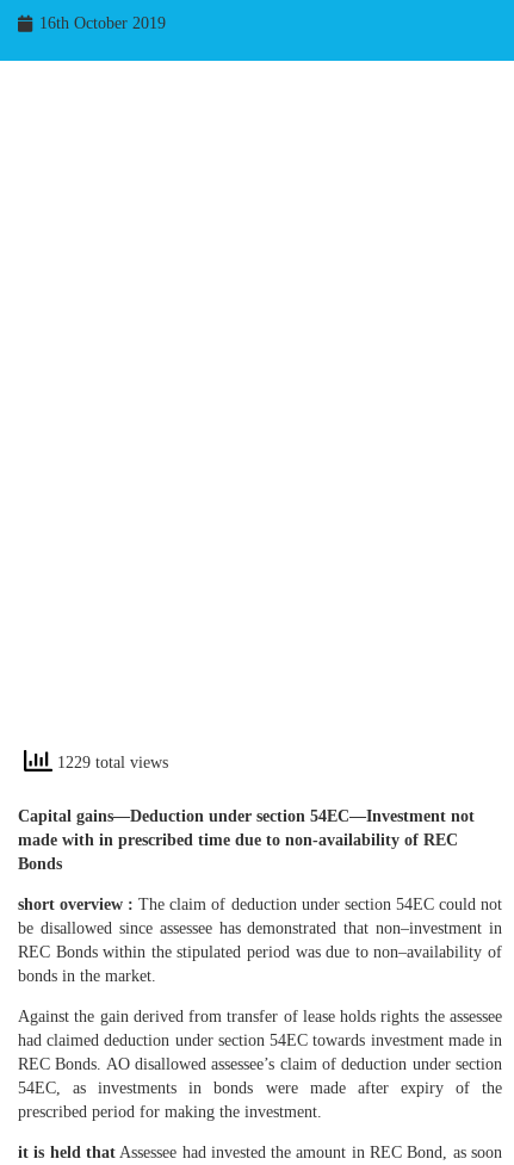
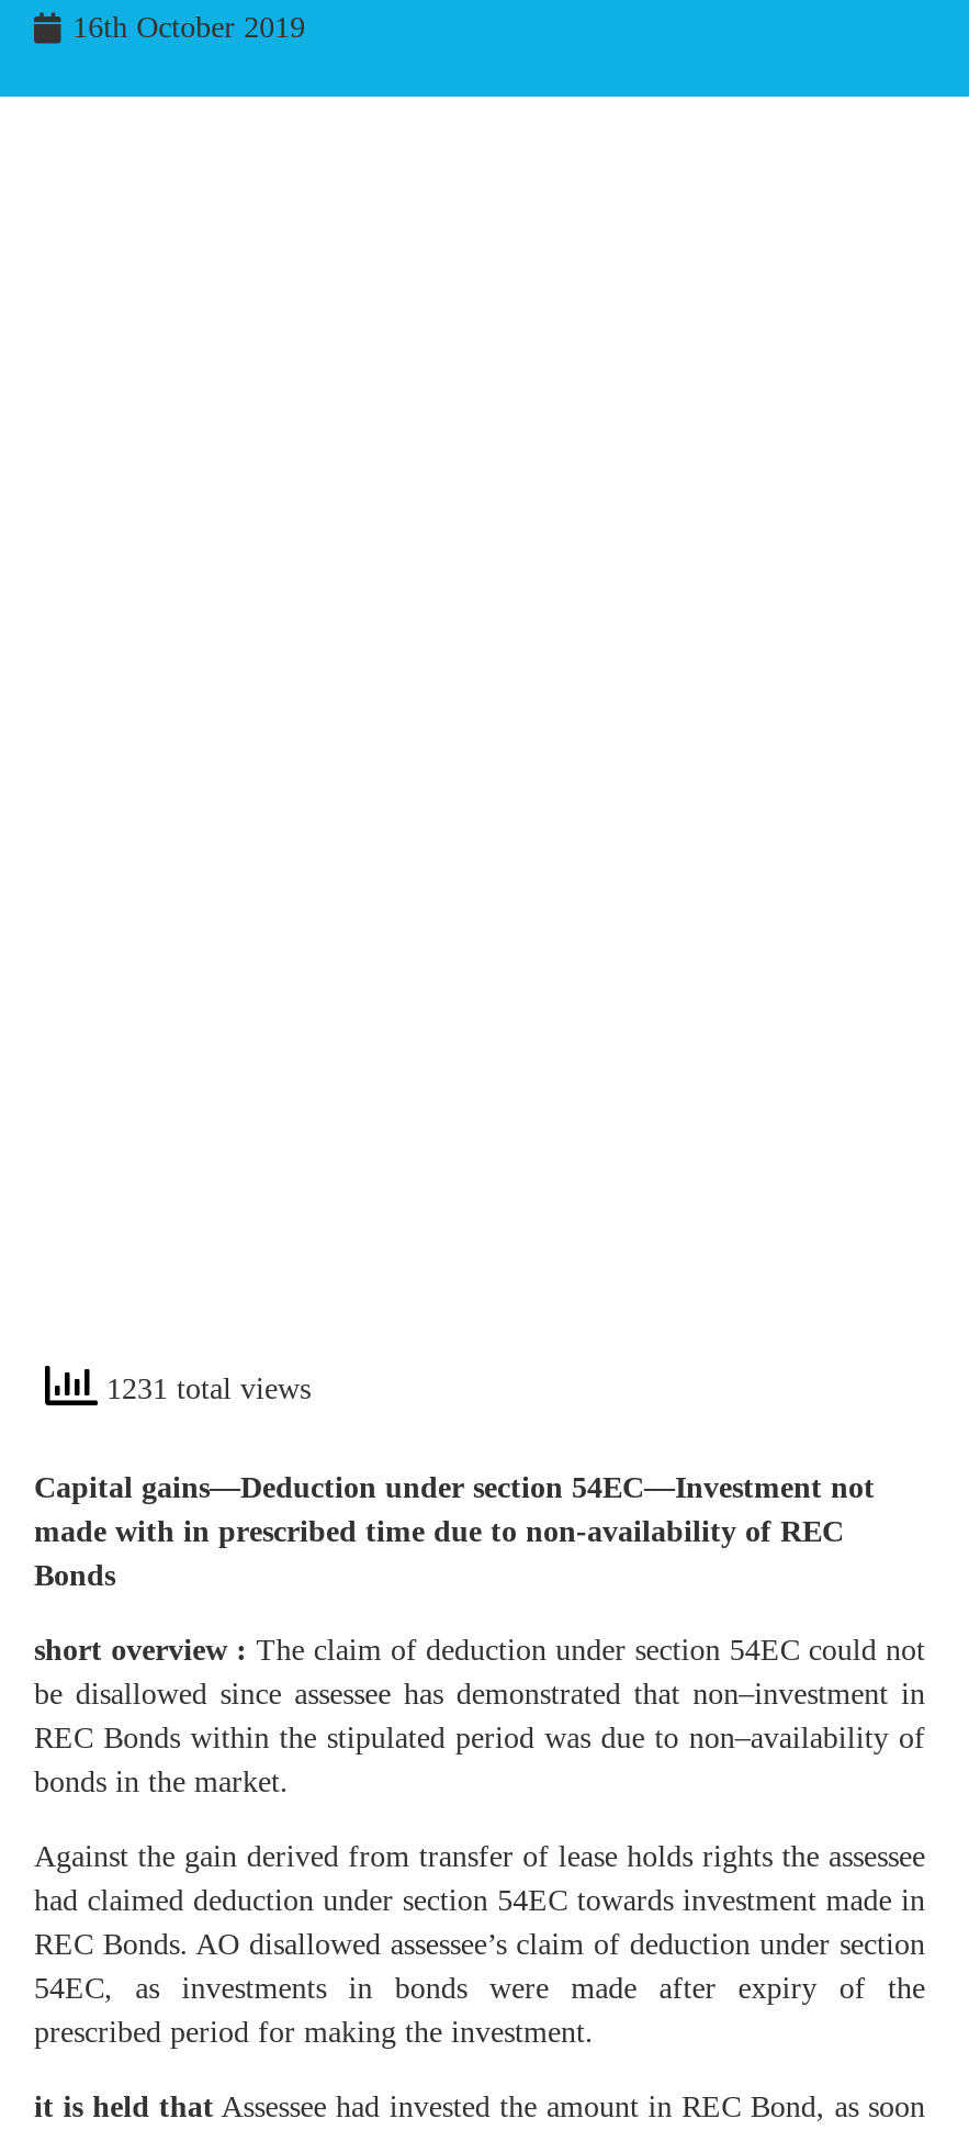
[52,754,168,772] 1229 total views -> [98,1373,311,1406] 1231 total views

